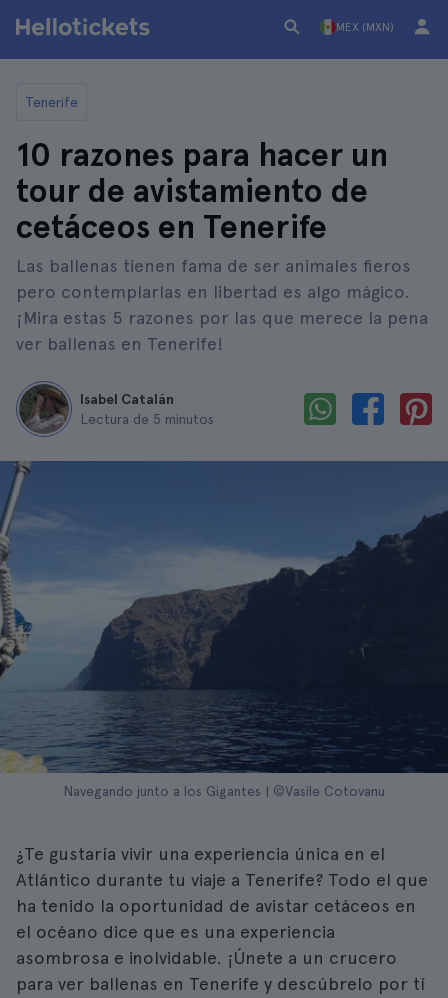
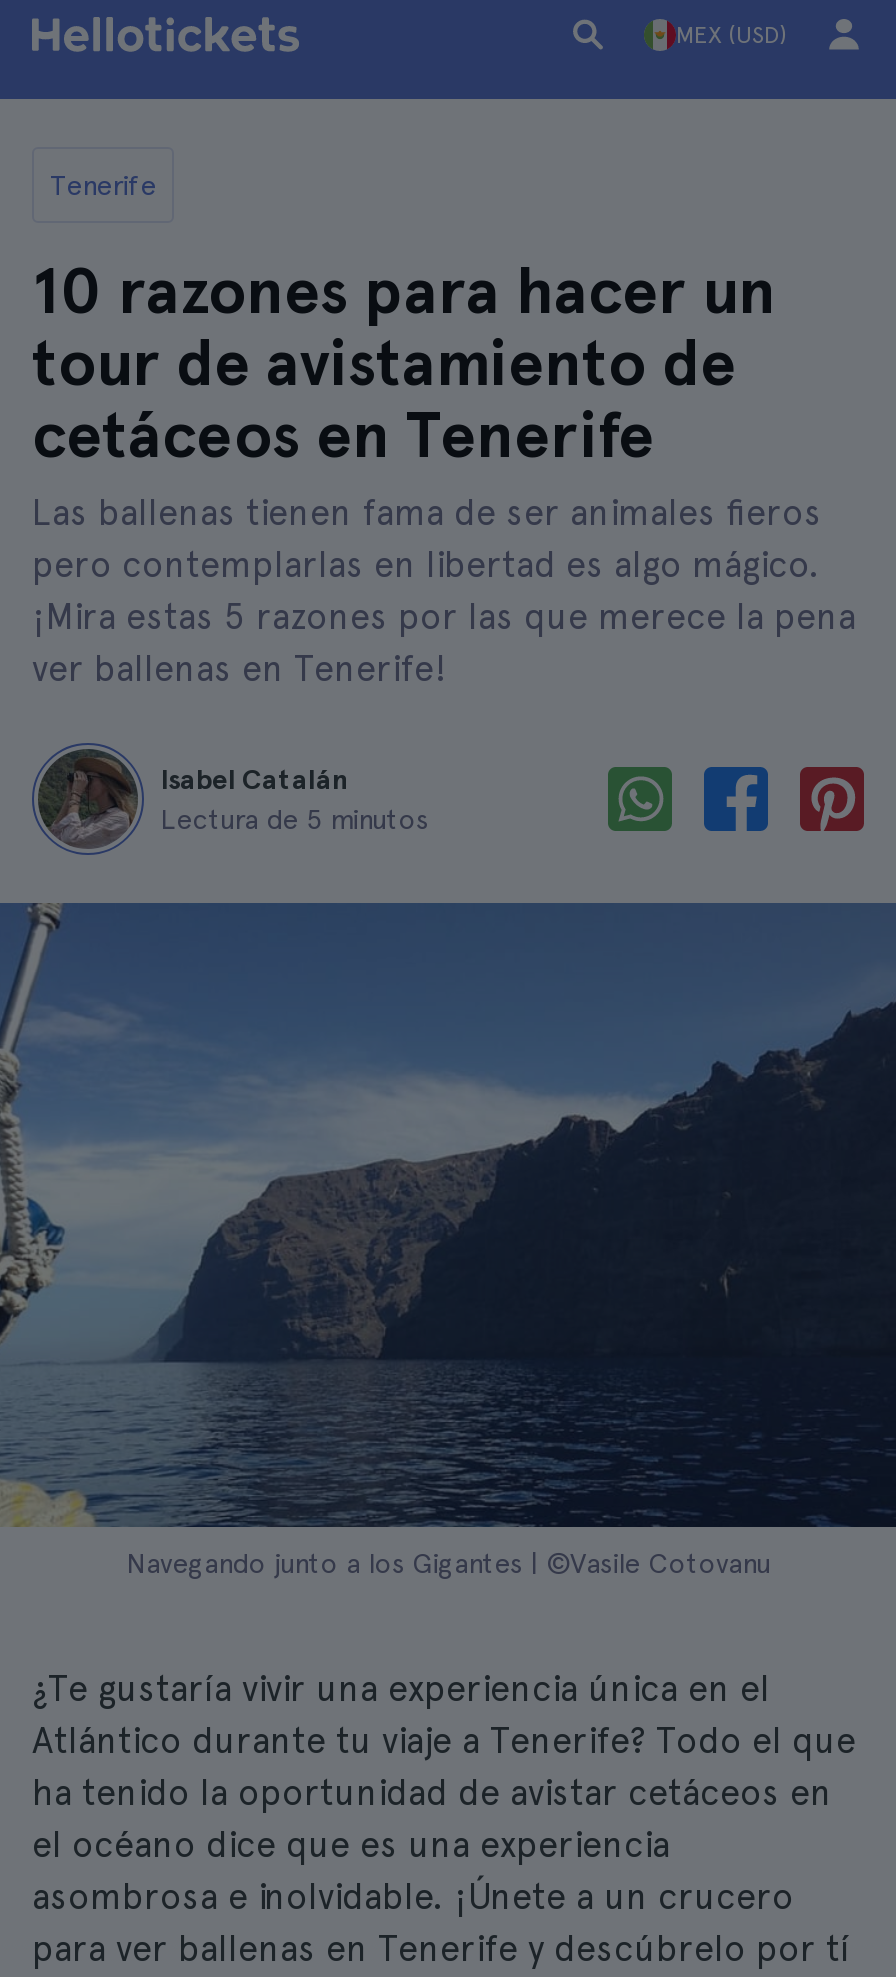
[336,20,394,34] MEX (MXN) -> [676,21,788,49] MEX (USD)

